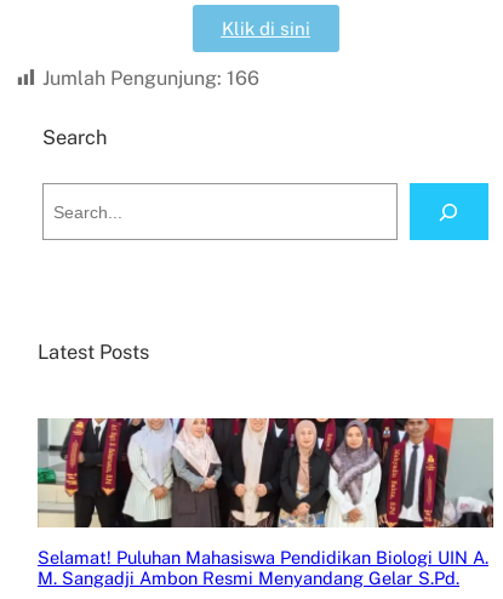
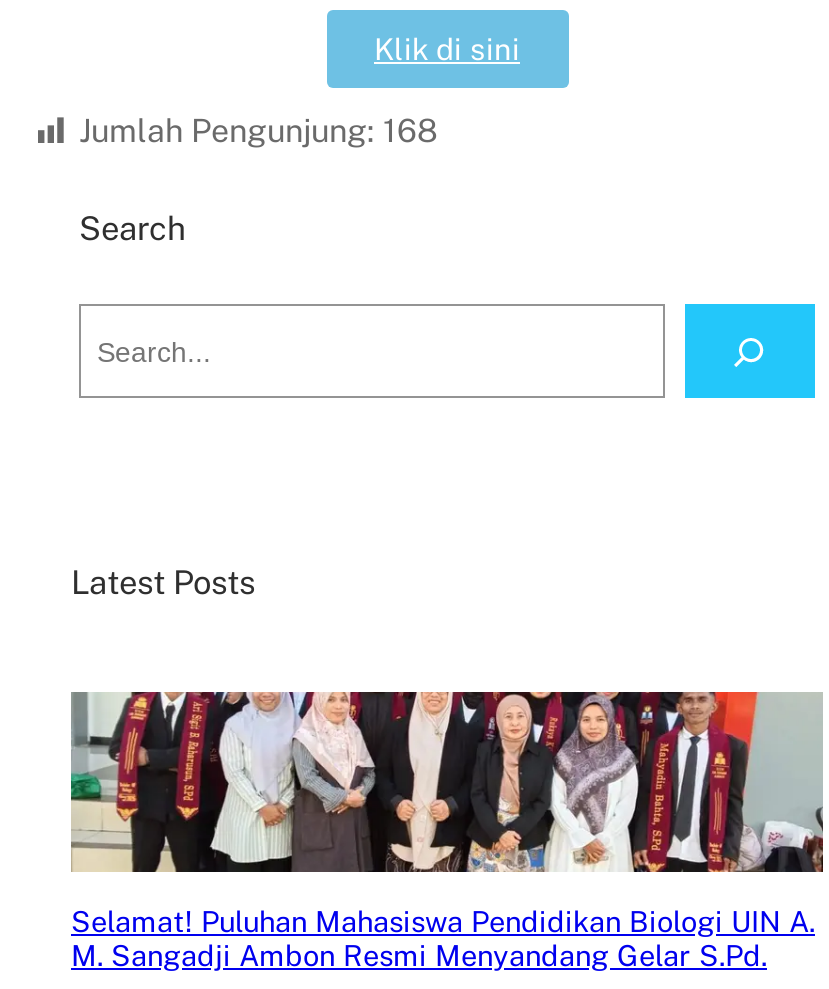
[42,66,259,89] Jumlah Pengunjung: 166 -> [79,111,437,149] Jumlah Pengunjung: 168

